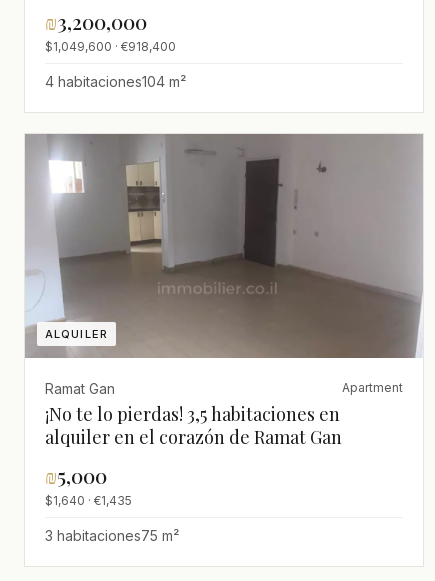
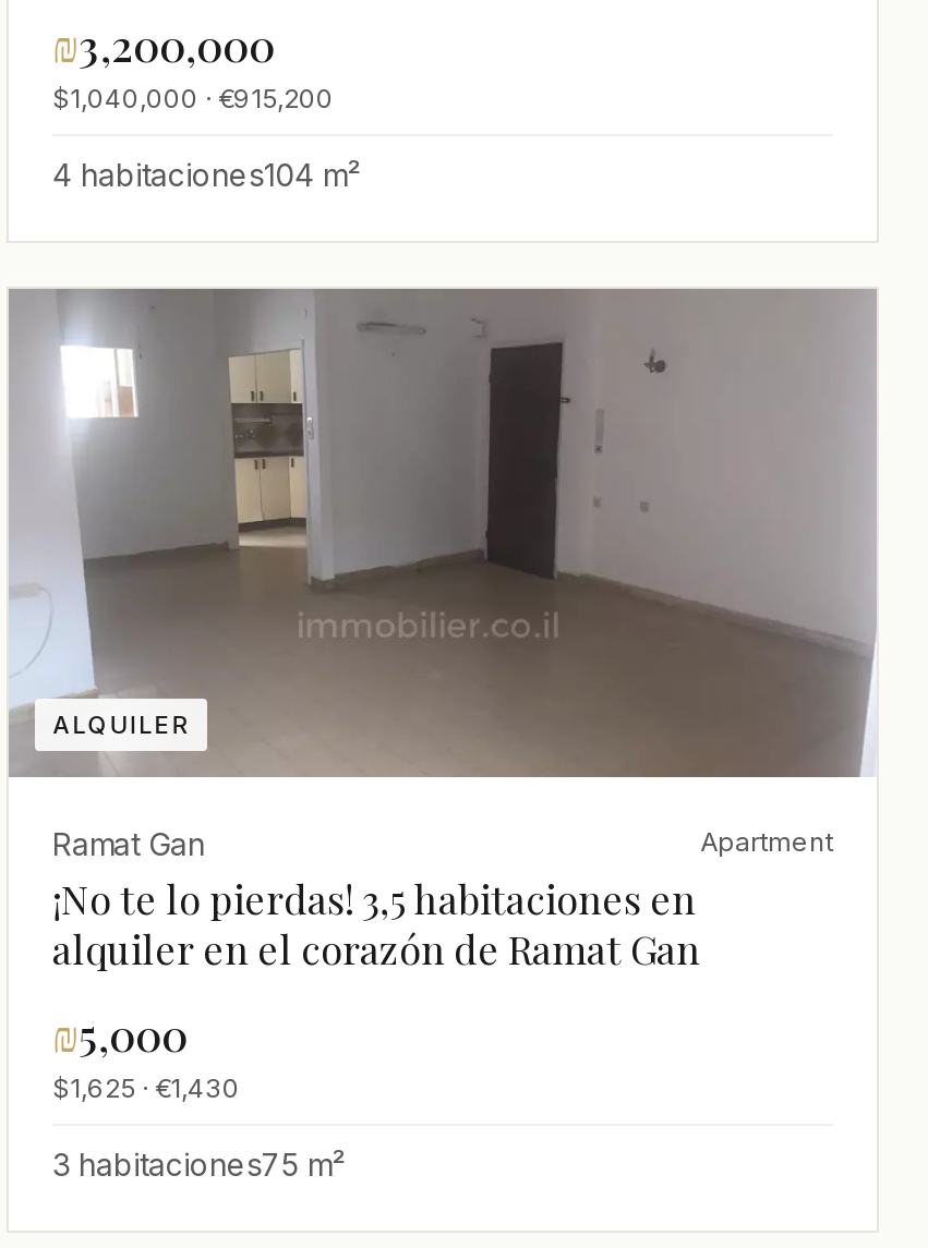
[45,39,176,54] $1,049,600 · €918,400 -> [52,81,334,114] $1,040,000 · €915,200
[45,493,132,508] $1,640 · €1,435 -> [52,1071,240,1103] $1,625 · €1,430

